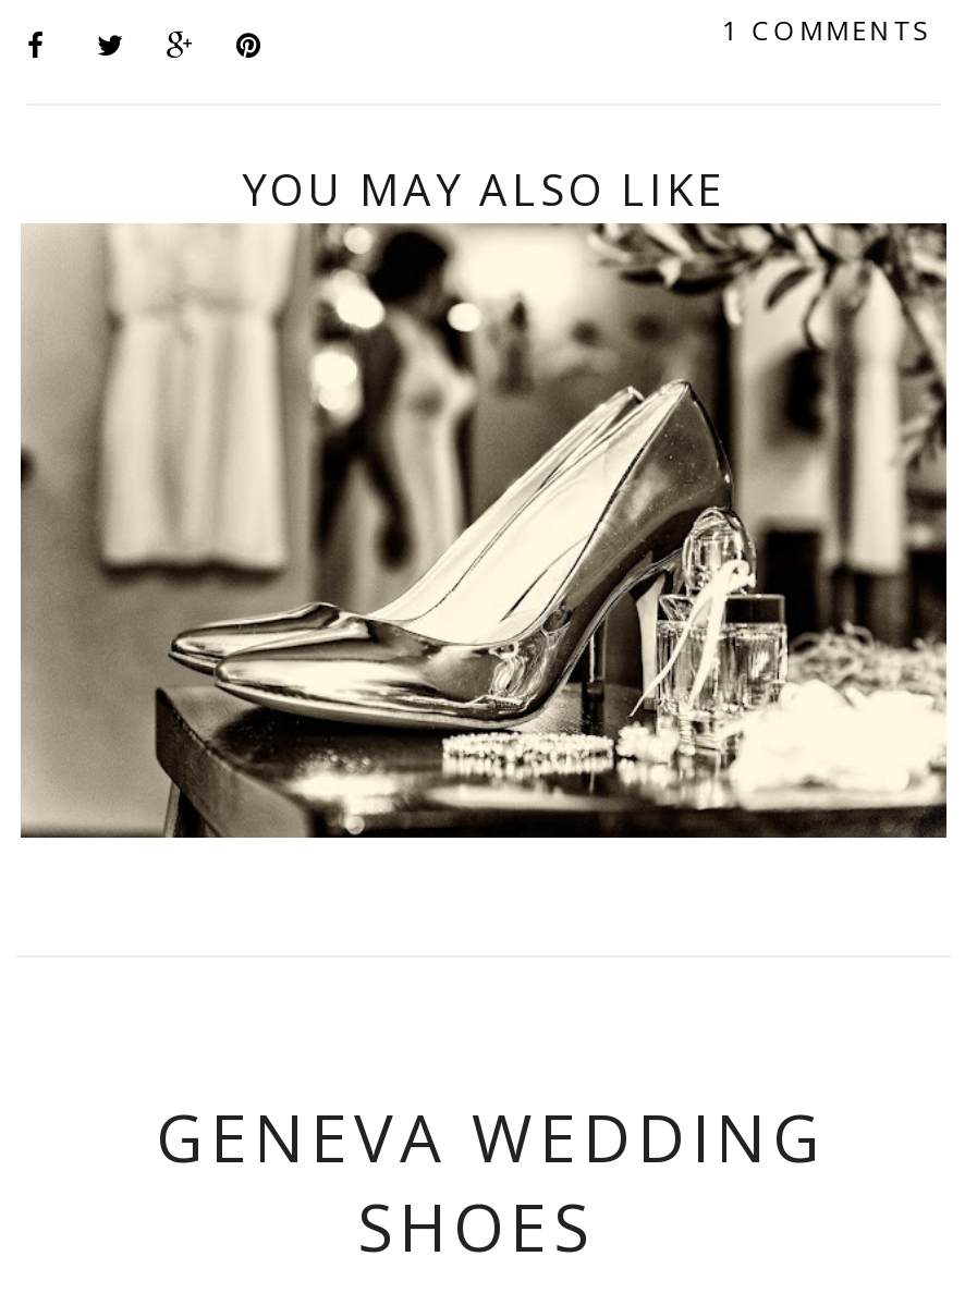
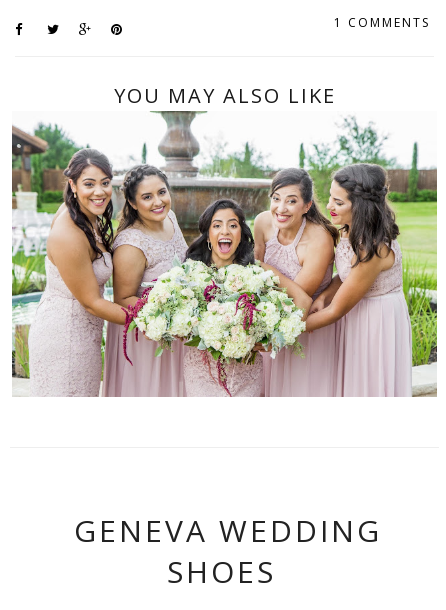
[19,221,949,846] [image] -> [11,111,438,398] [image]

